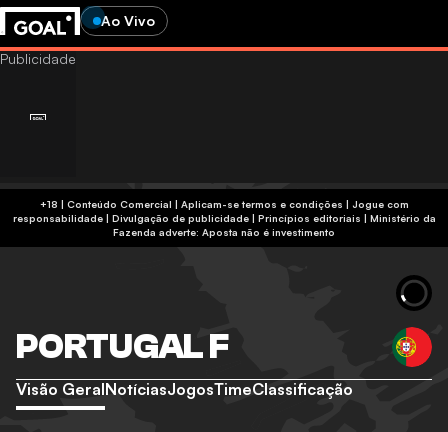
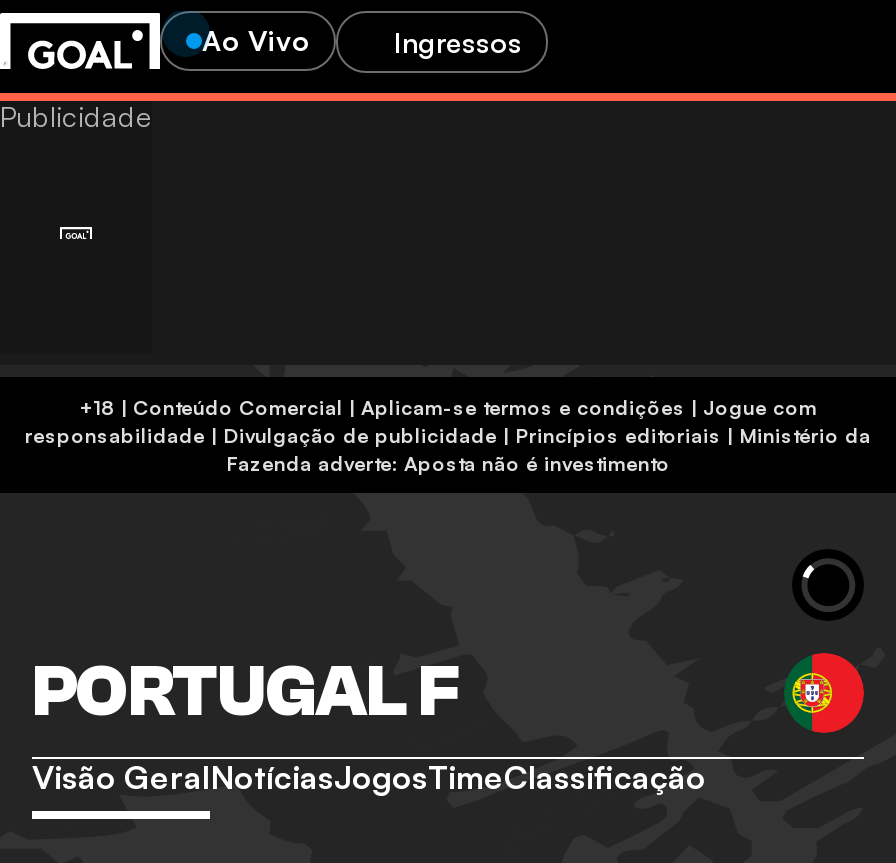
none -> [394,24,522,58] Ingressos

